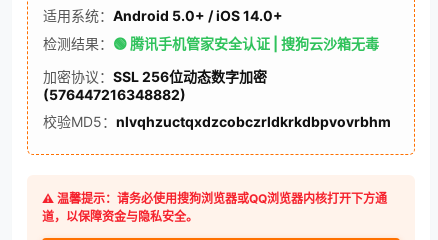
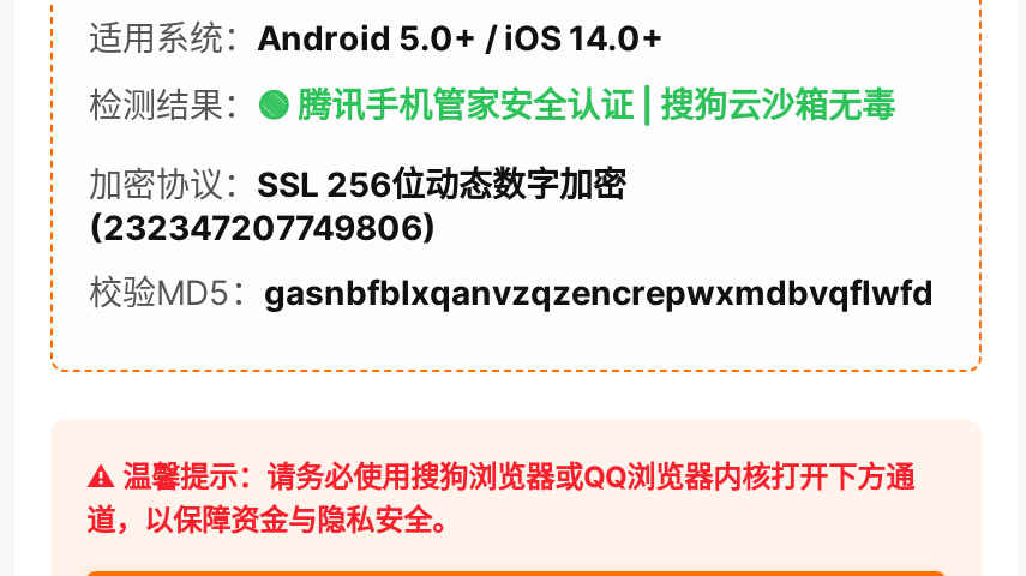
[43,86,186,103] (576447216348882) -> [89,206,437,247] (232347207749806)
[43,113,391,130] 校验MD5：nlvqhzuctqxdzcobczrldkrkdbpvovrbhm -> [89,271,934,312] 校验MD5：gasnbfblxqanvzqzencrepwxmdbvqflwfd

